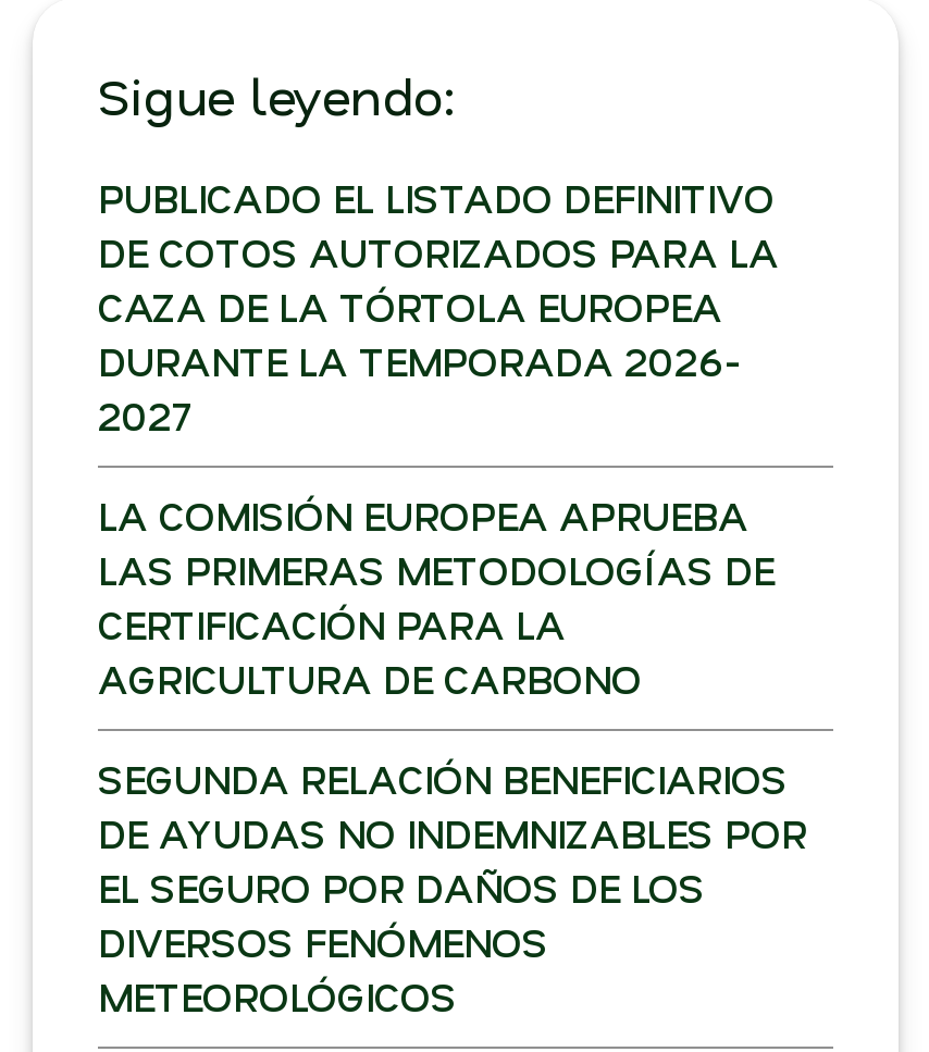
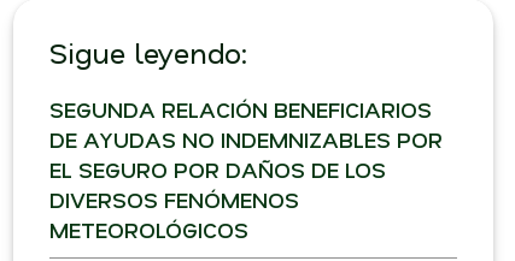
[98,173,779,706] PUBLICADO EL LISTADO DEFINITIVO | DE COTOS AUTORIZADOS PARA LA | CAZA DE LA TÓRTOLA EUROPEA | DURANTE LA TEMPORADA 2026- | 2027 | LA COMISIÓN EUROPEA APRUEBA | LAS PRIMERAS METODOLOGÍAS DE | CERTIFICACIÓN PARA LA | AGRICULTURA DE CARBONO -> none

